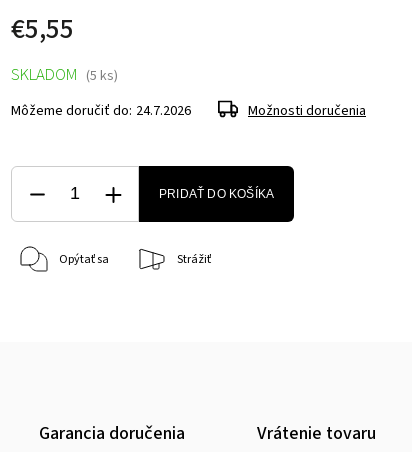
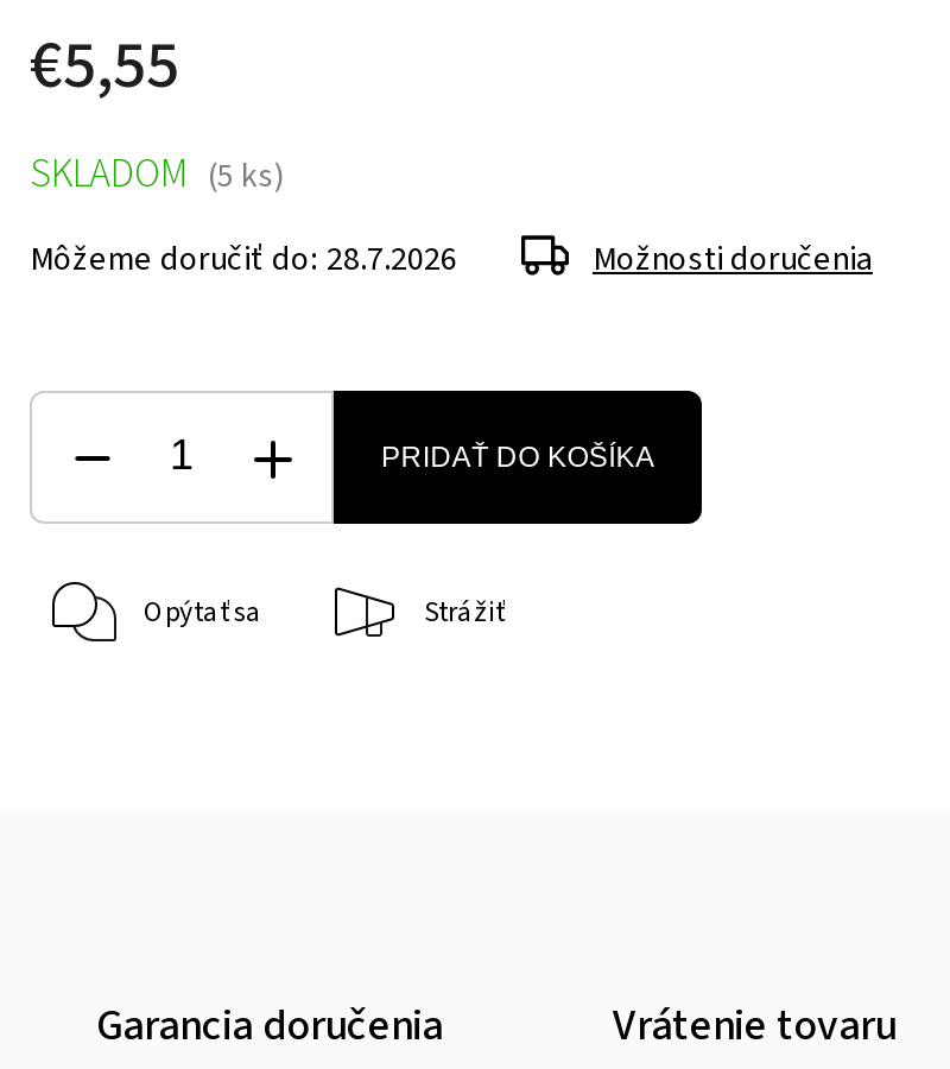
[11,101,191,121] Môžeme doručiť do: 24.7.2026 -> [30,237,457,284] Môžeme doručiť do: 28.7.2026

